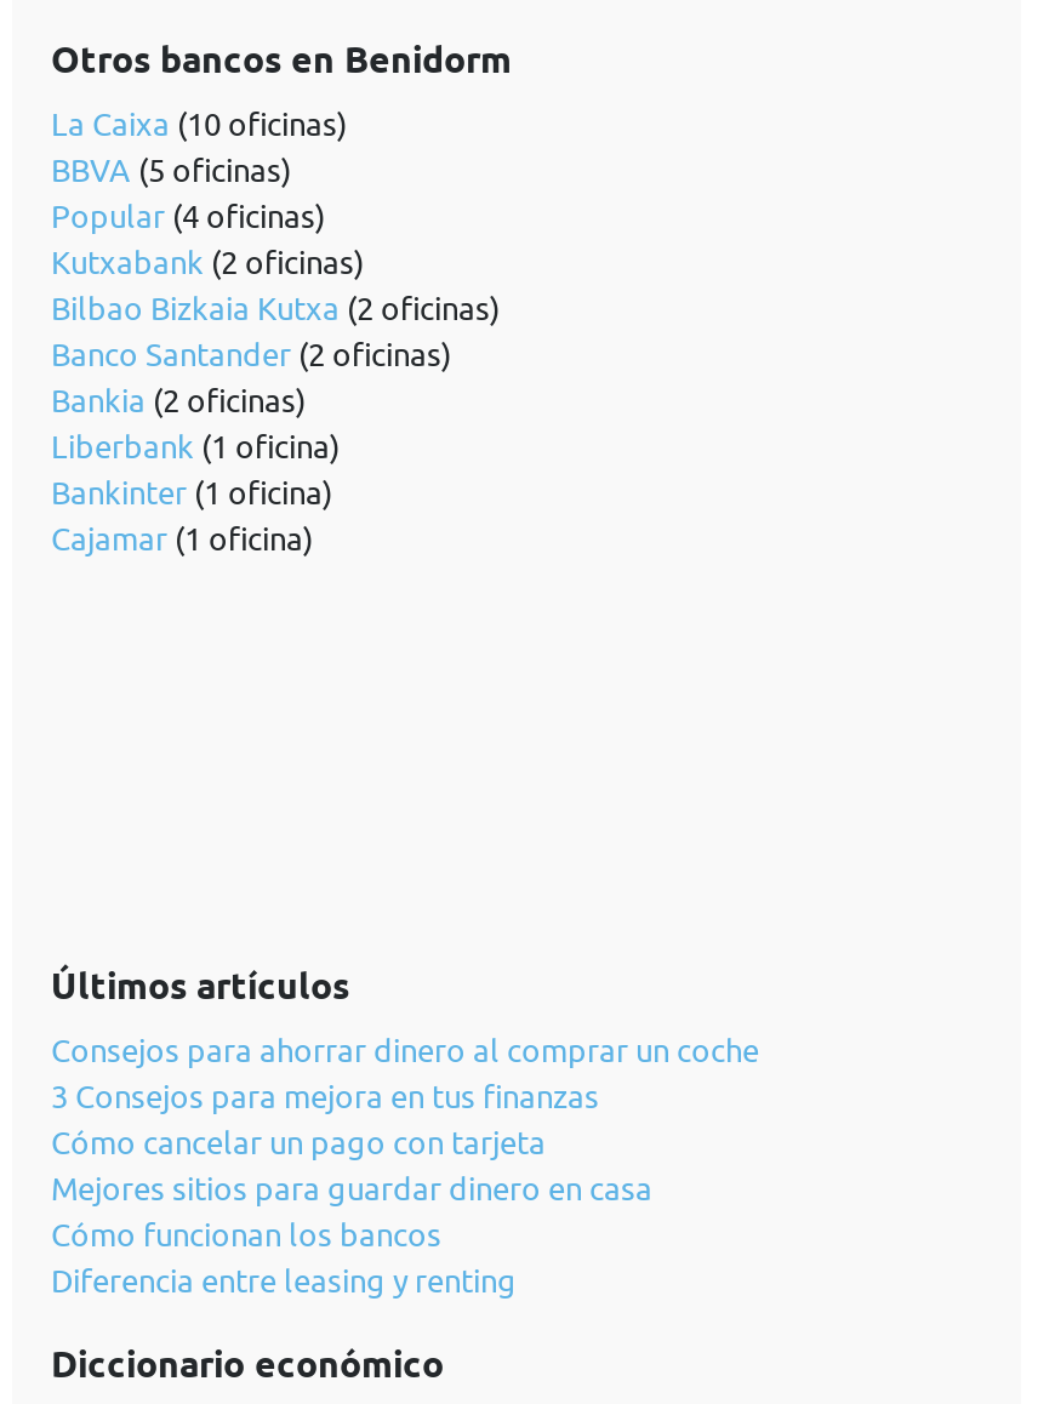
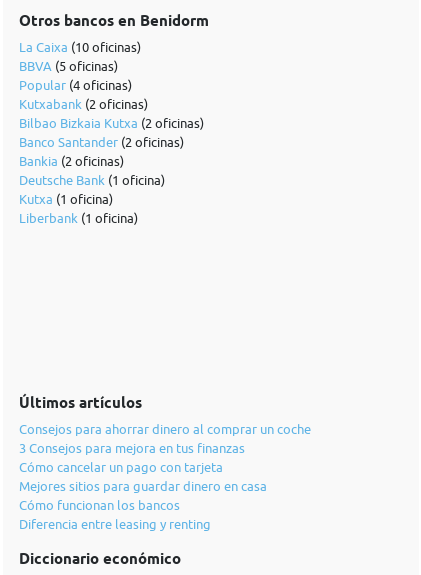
none -> [19,172,165,207] Deutsche Bank (1 oficina) | Kutxa (1 oficina)
moved [51,427,340,466] -> [19,210,138,226]: Liberbank (1 oficina)
[51,473,332,558] Bankinter (1 oficina) | Cajamar (1 oficina) -> none

